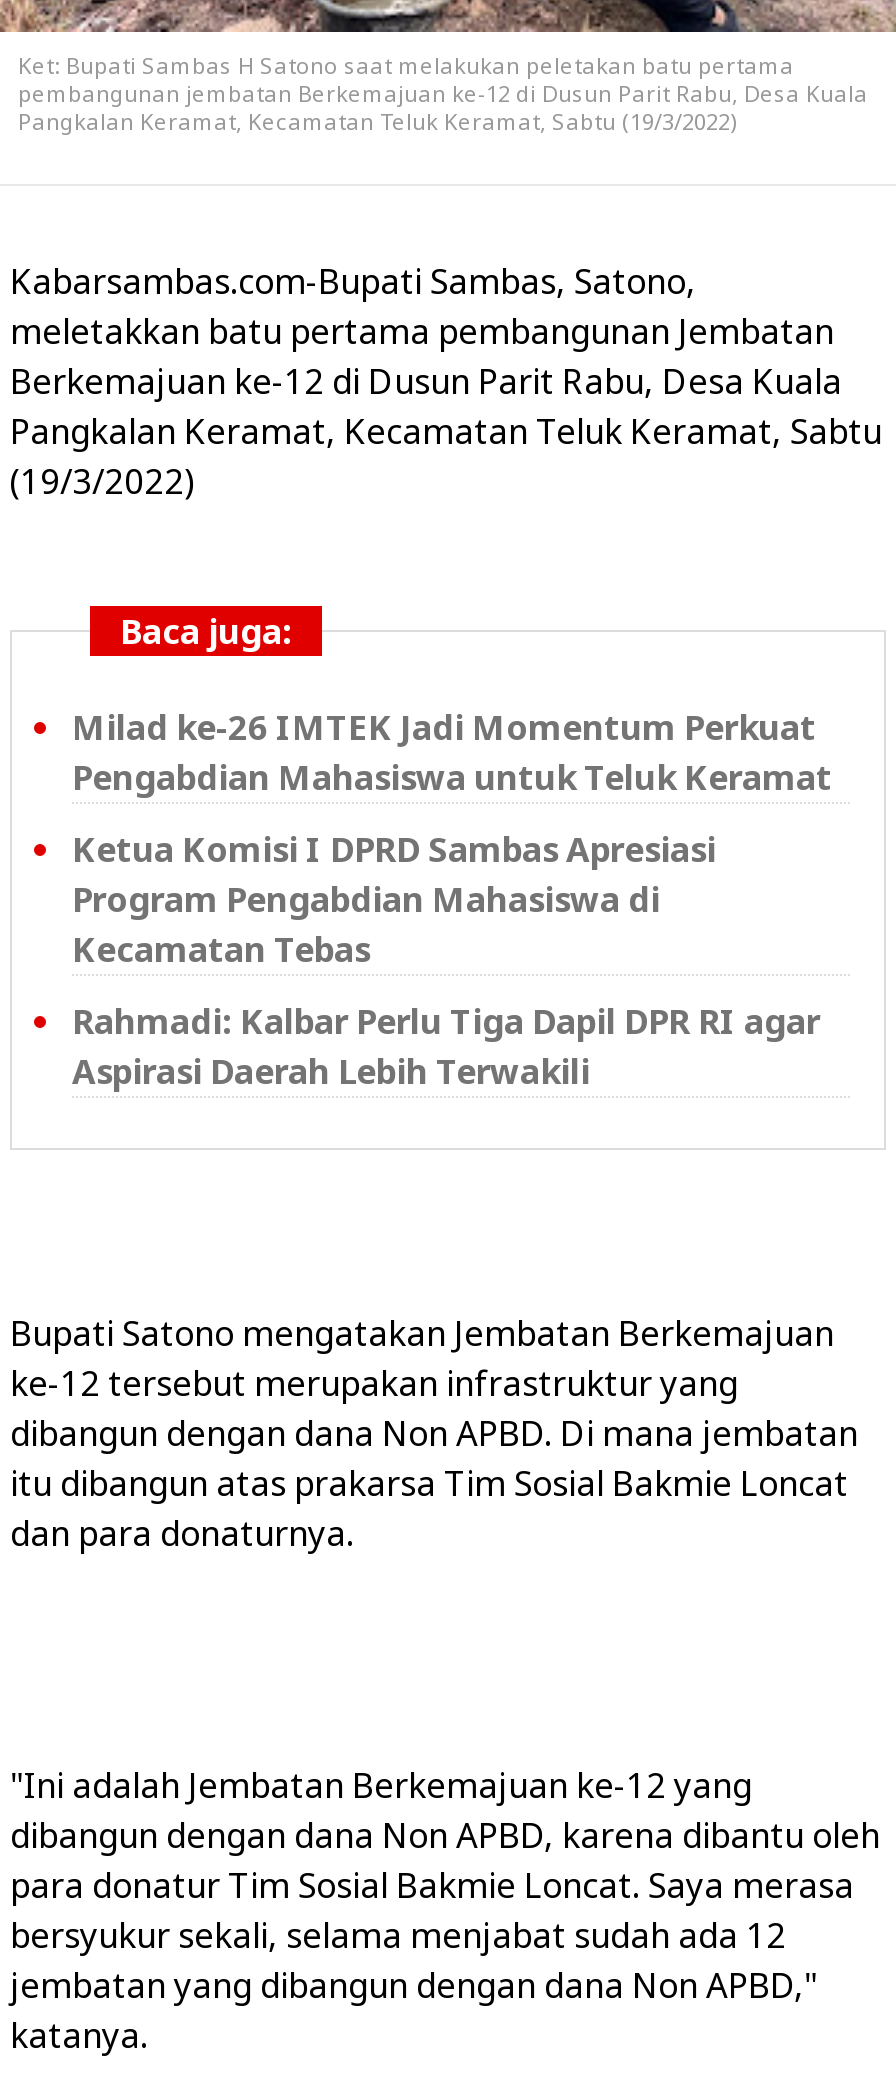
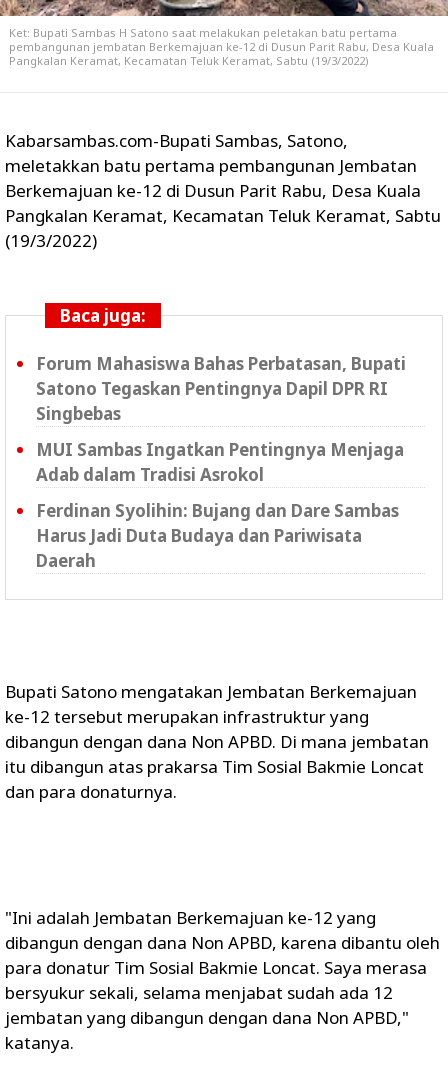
[72,704,832,800] Milad ke-26 IMTEK Jadi Momentum Perkuat | Pengabdian Mahasiswa untuk Teluk Keramat -> [36,352,406,425] Forum Mahasiswa Bahas Perbatasan, Bupati | Satono Tegaskan Pentingnya Dapil DPR RI | Singbebas
[72,826,716,972] Ketua Komisi I DPRD Sambas Apresiasi | Program Pengabdian Mahasiswa di | Kecamatan Tebas -> [36,438,404,486] MUI Sambas Ingatkan Pentingnya Menjaga | Adab dalam Tradisi Asrokol
[72,998,820,1094] Rahmadi: Kalbar Perlu Tiga Dapil DPR RI agar | Aspirasi Daerah Lebih Terwakili -> [36,499,399,572] Ferdinan Syolihin: Bujang dan Dare Sambas | Harus Jadi Duta Budaya dan Pariwisata | Daerah

